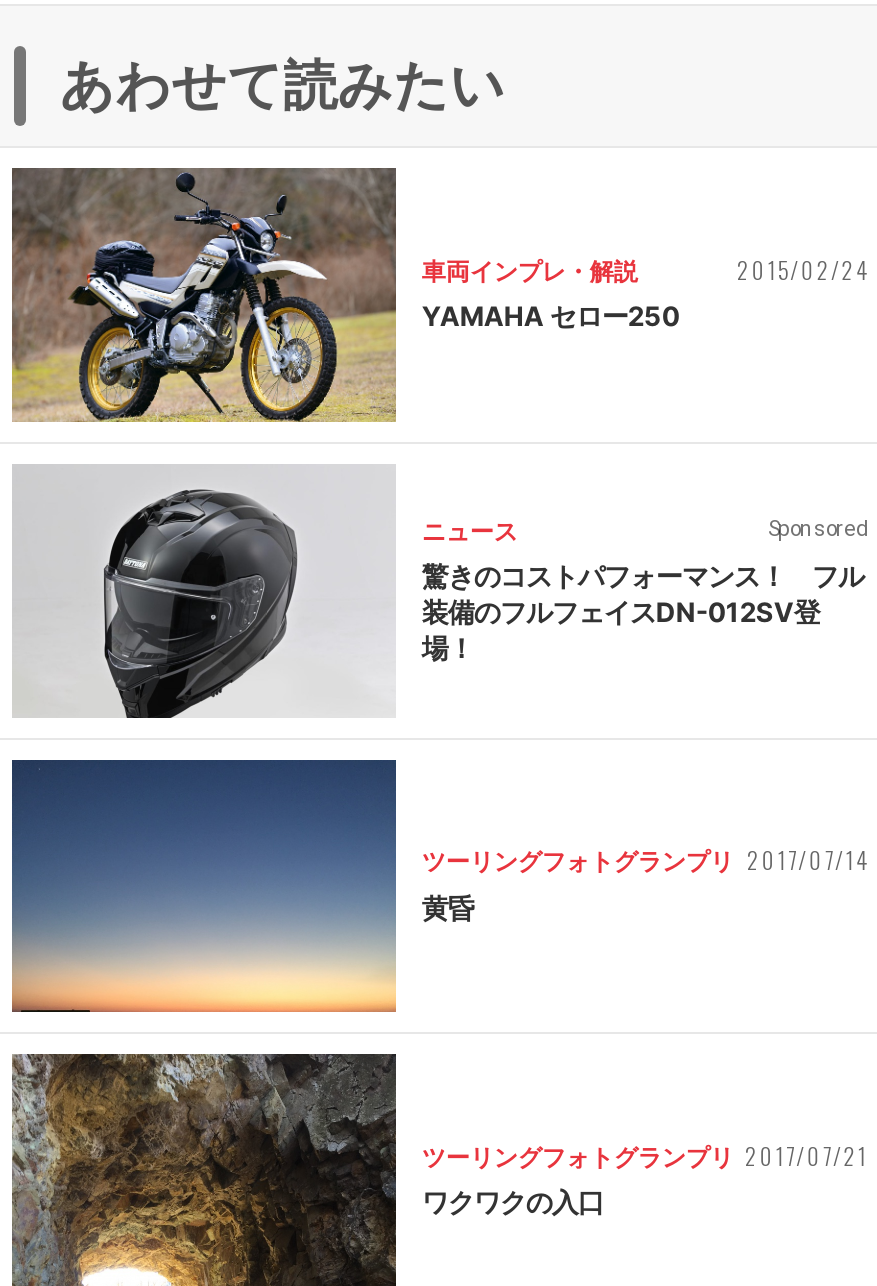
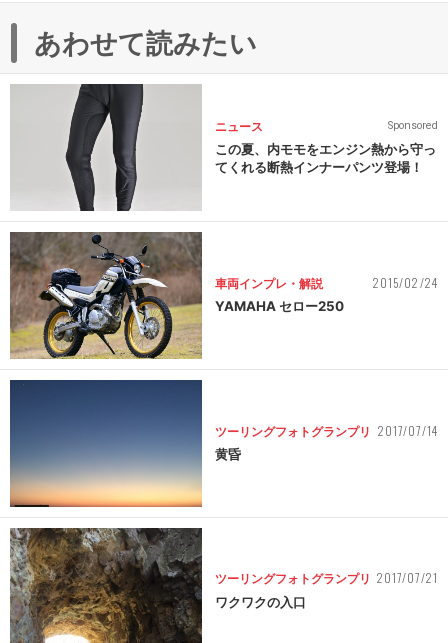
none -> [11,84,436,212] [image] | この夏、内モモをエンジン熱から守っ | てくれる断熱インナーパンツ登場！
moved [10,166,868,426] -> [9,231,438,361]: [image] | 車両インプレ・解説 | 2015/02/24 | YAMAHA セロー250
[14,466,864,720] [image] | 驚きのコストパフォーマンス！ フル | 装備のフルフェイスDN-012SV登 | 場！ -> none
moved [422,516,868,546] -> [215,119,438,134]: ニュース | Sponsored

